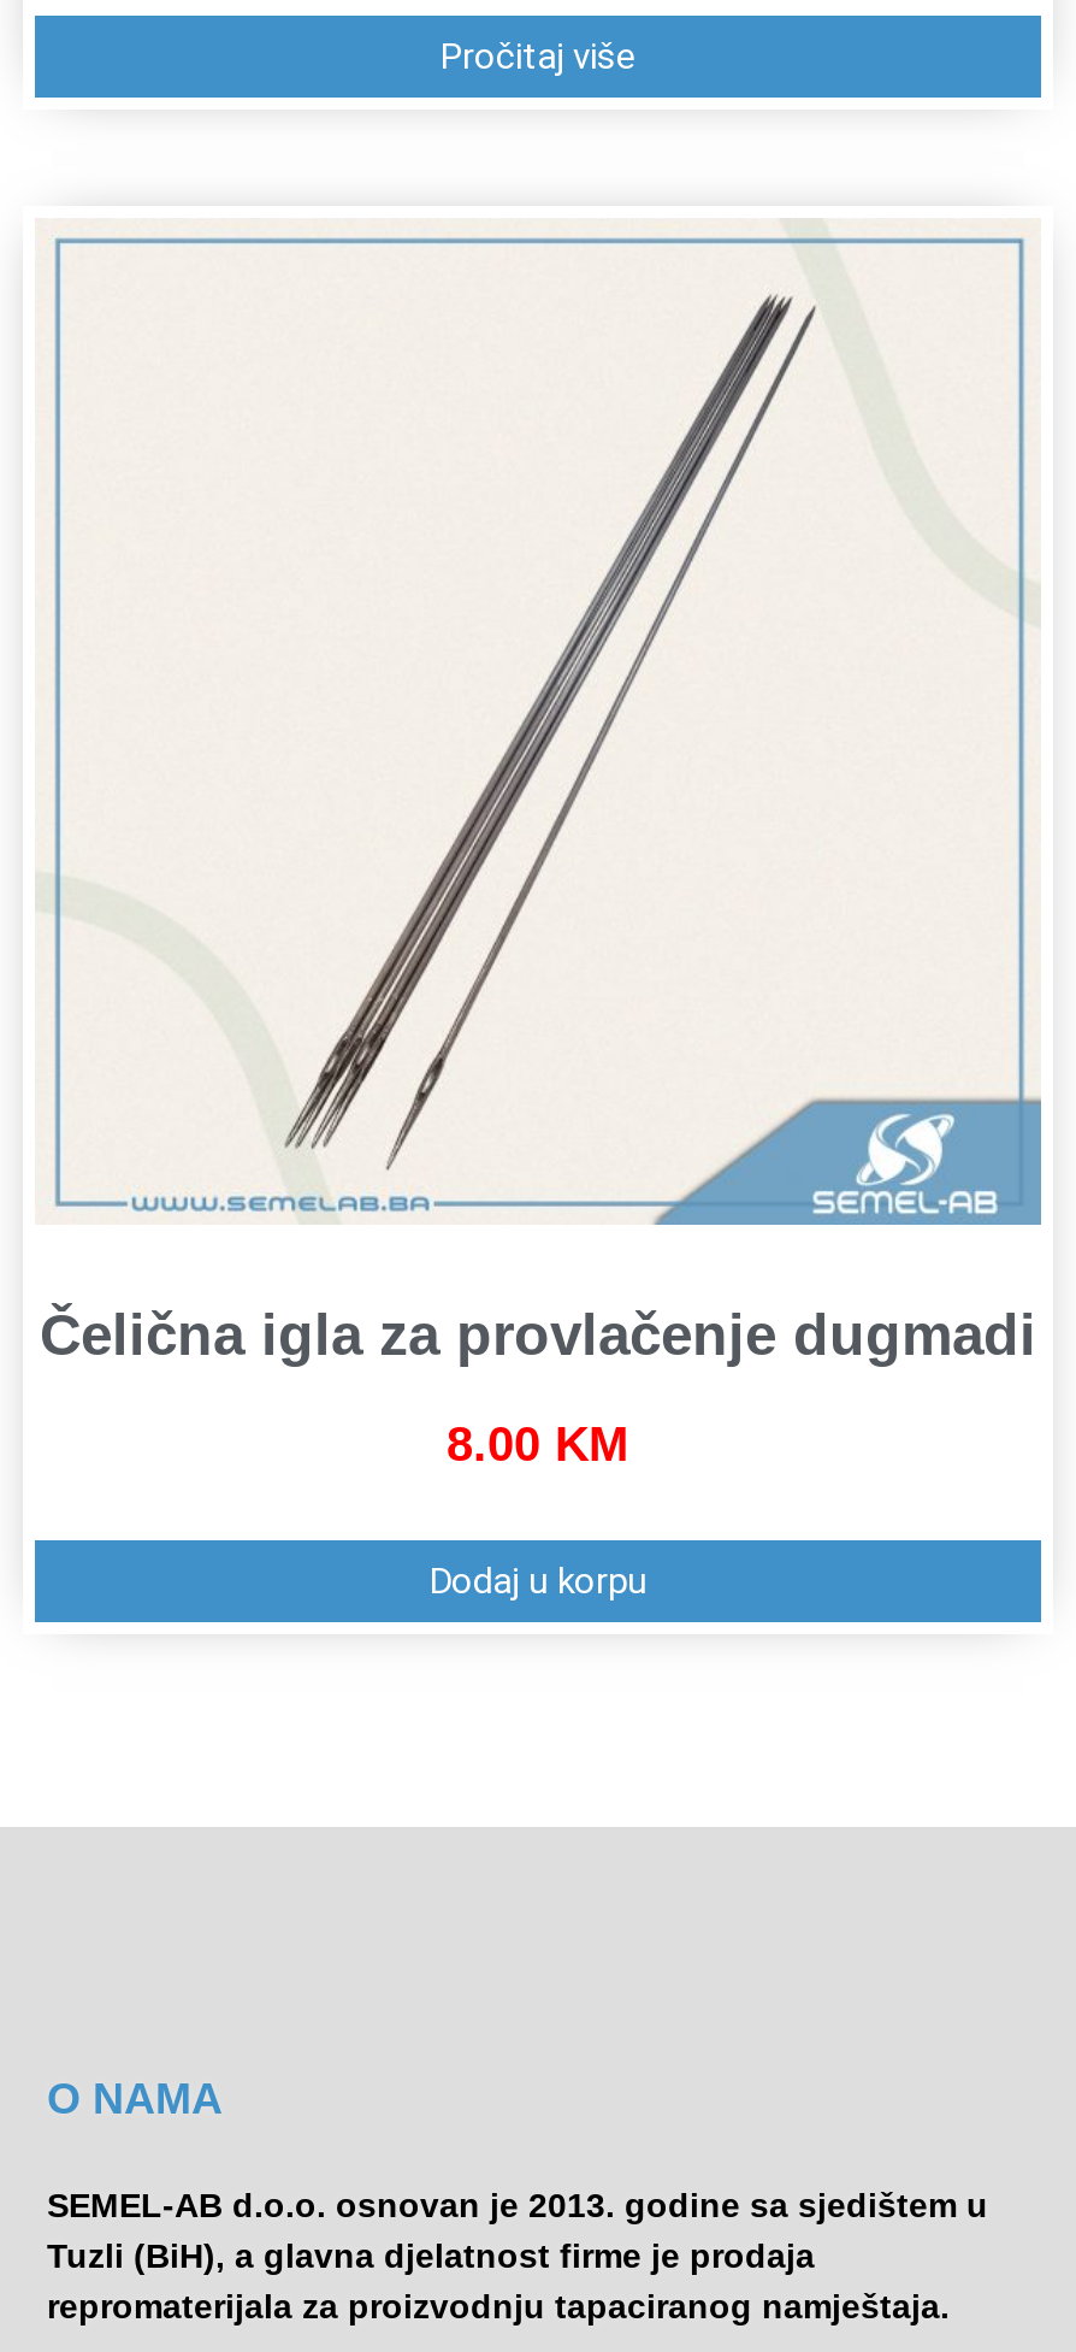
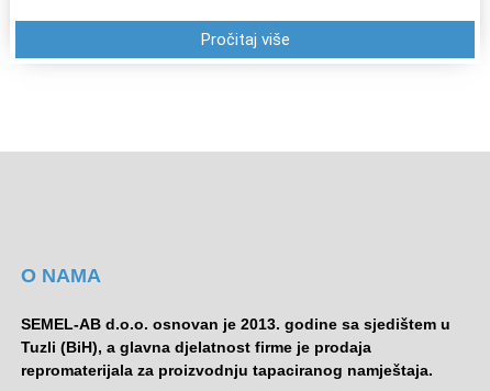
[37,218,1041,1602] [image] | Čelična igla za provlačenje dugmadi | 8.00 KM | Dodaj u korpu -> none

